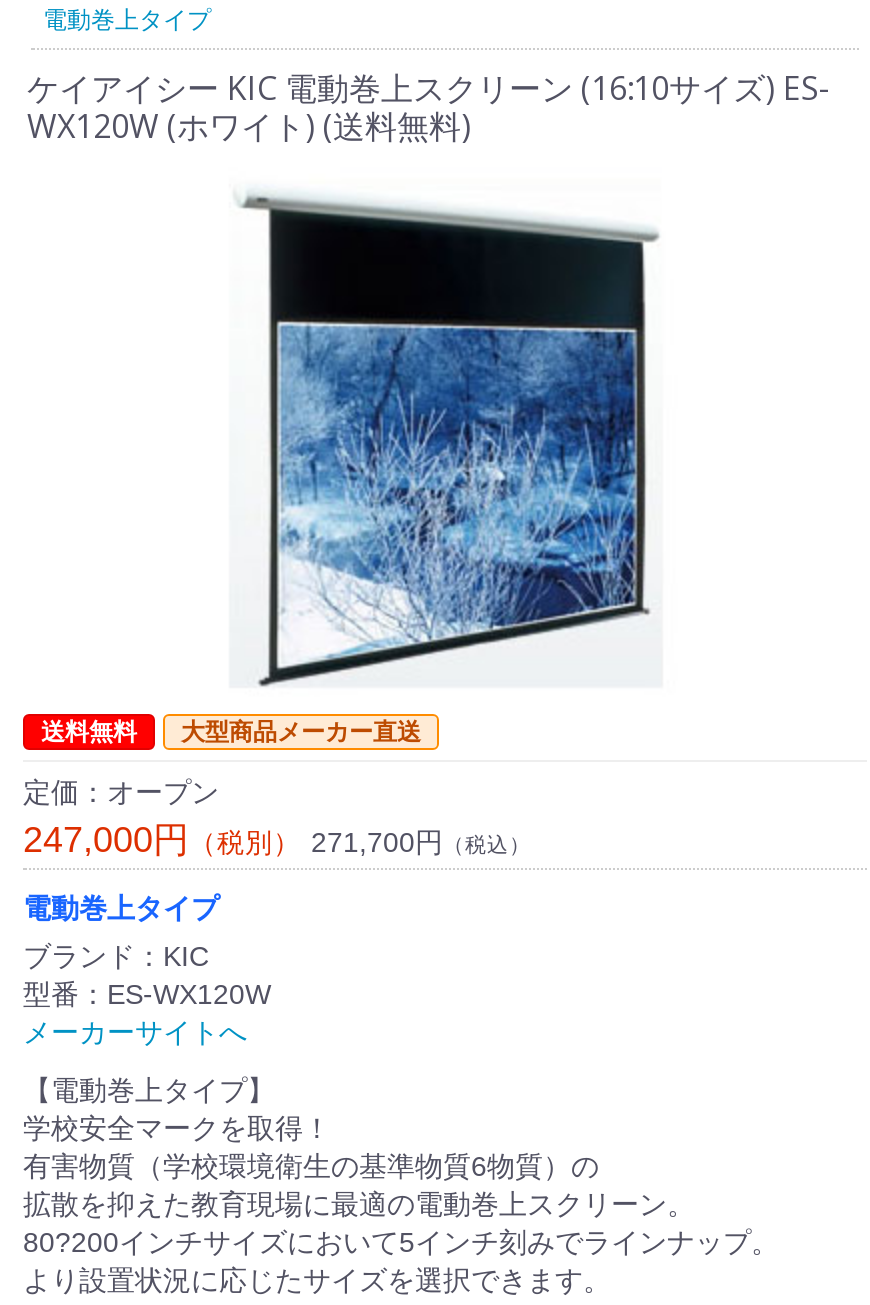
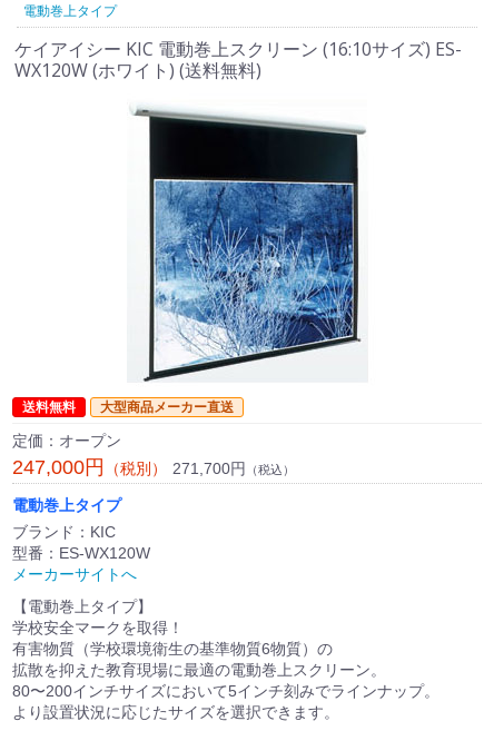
[23,1226,779,1258] 80?200インチサイズにおいて5インチ刻みでラインナップ。 -> [12,682,439,700] 80〜200インチサイズにおいて5インチ刻みでラインナップ。

